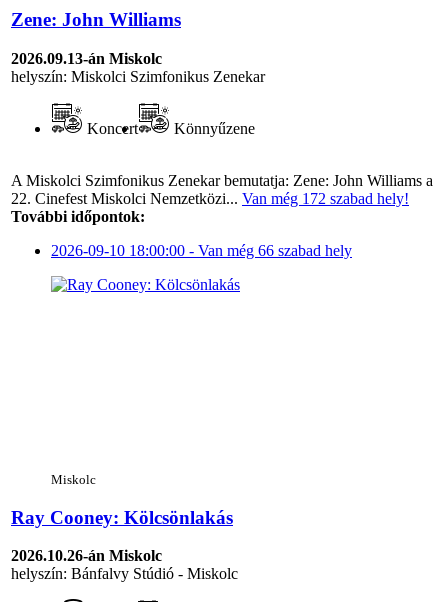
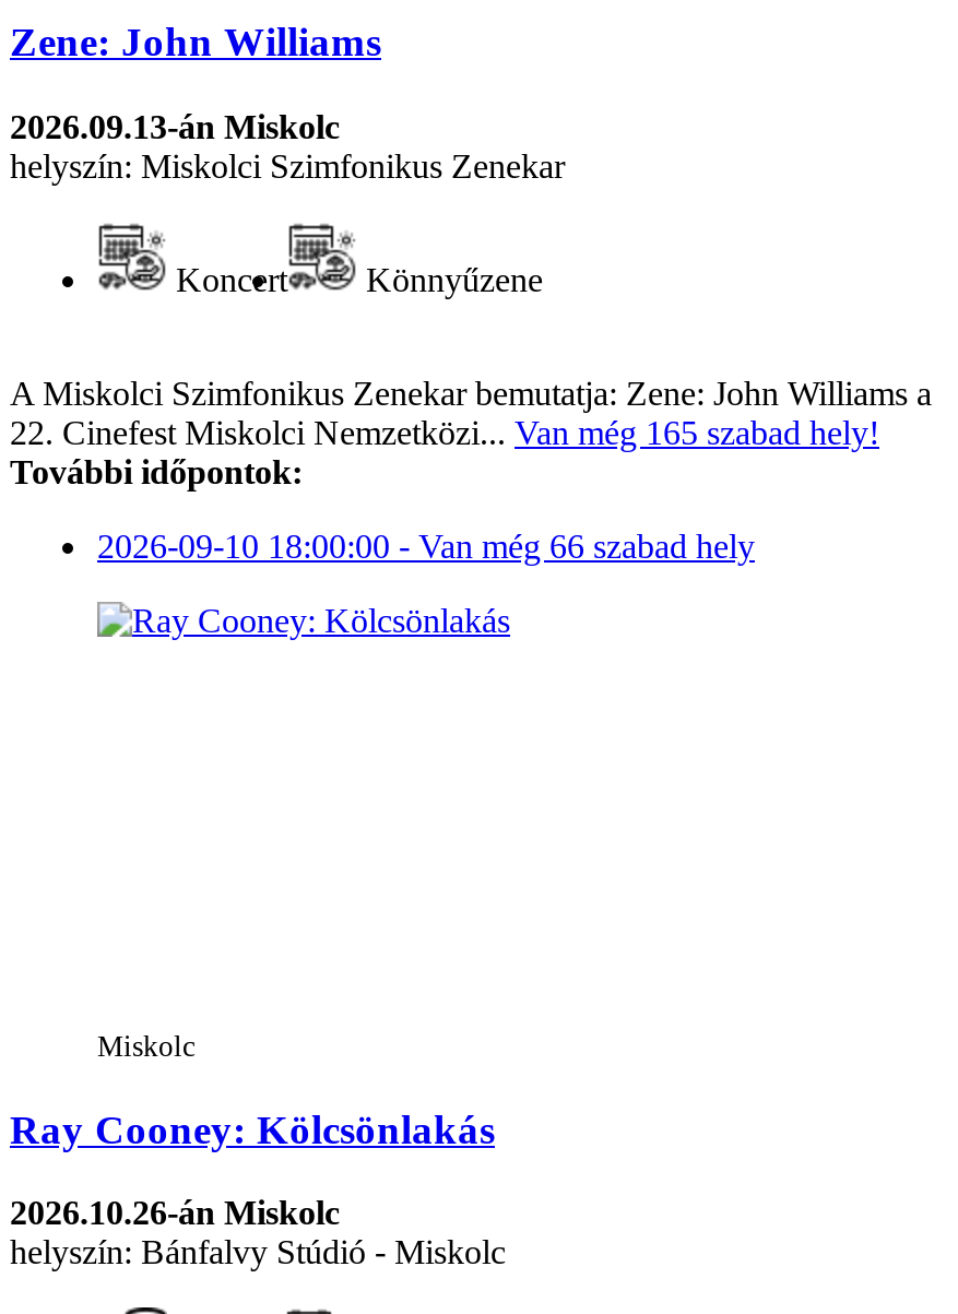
[11,190,409,207] 22. Cinefest Miskolci Nemzetközi... Van még 172 szabad hely! -> [10,414,879,451] 22. Cinefest Miskolci Nemzetközi... Van még 165 szabad hely!

